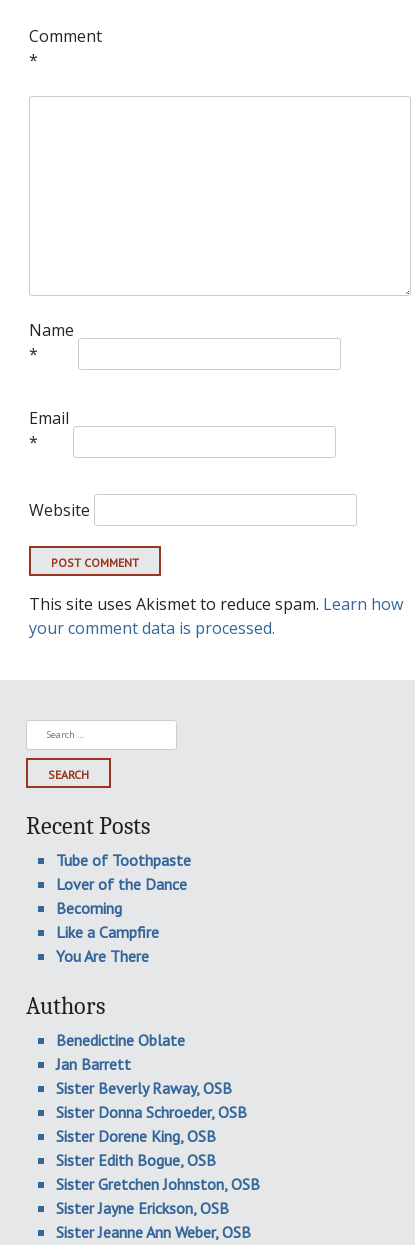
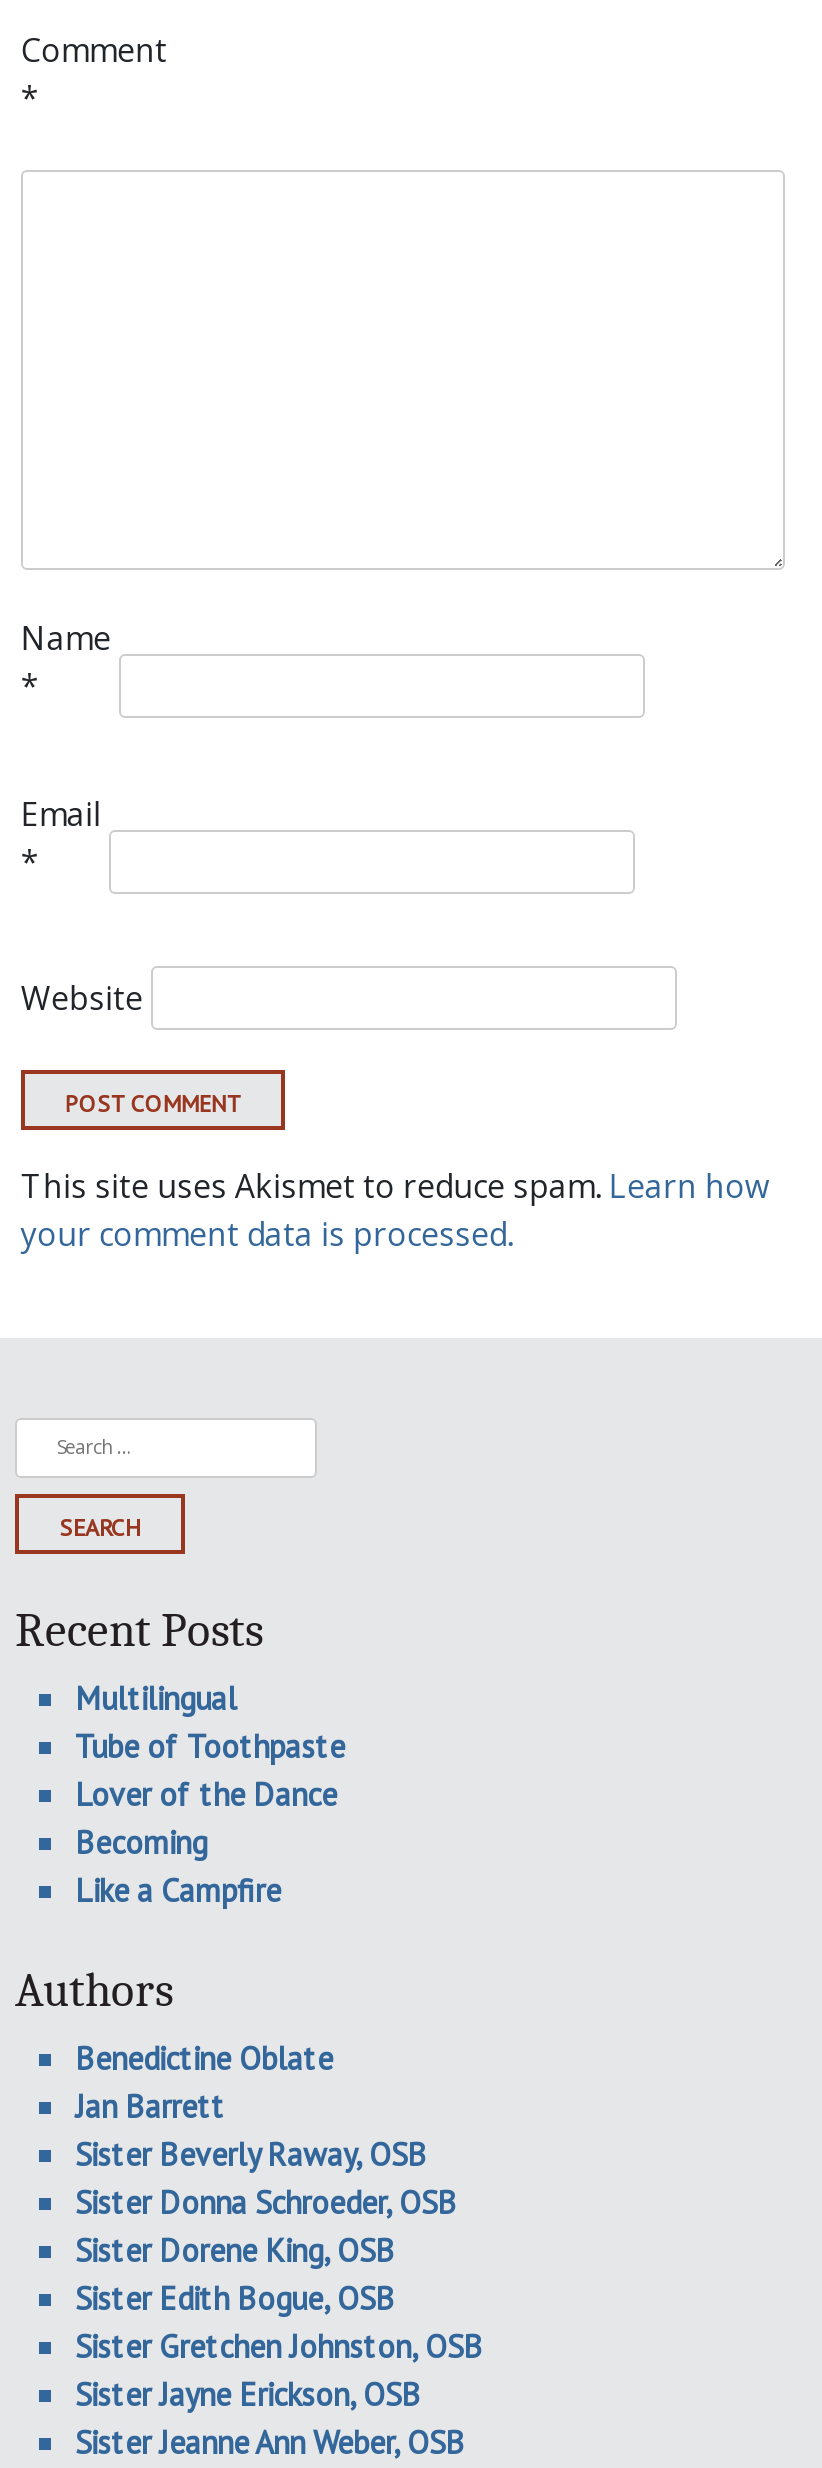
none -> [75,1678,237,1718] Multilingual
moved [56,850,191,942] -> [75,1726,345,1910]: Tube of Toothpaste | Lover of the Dance | Becoming | Like a Campfire
[56,946,149,966] You Are There -> none

